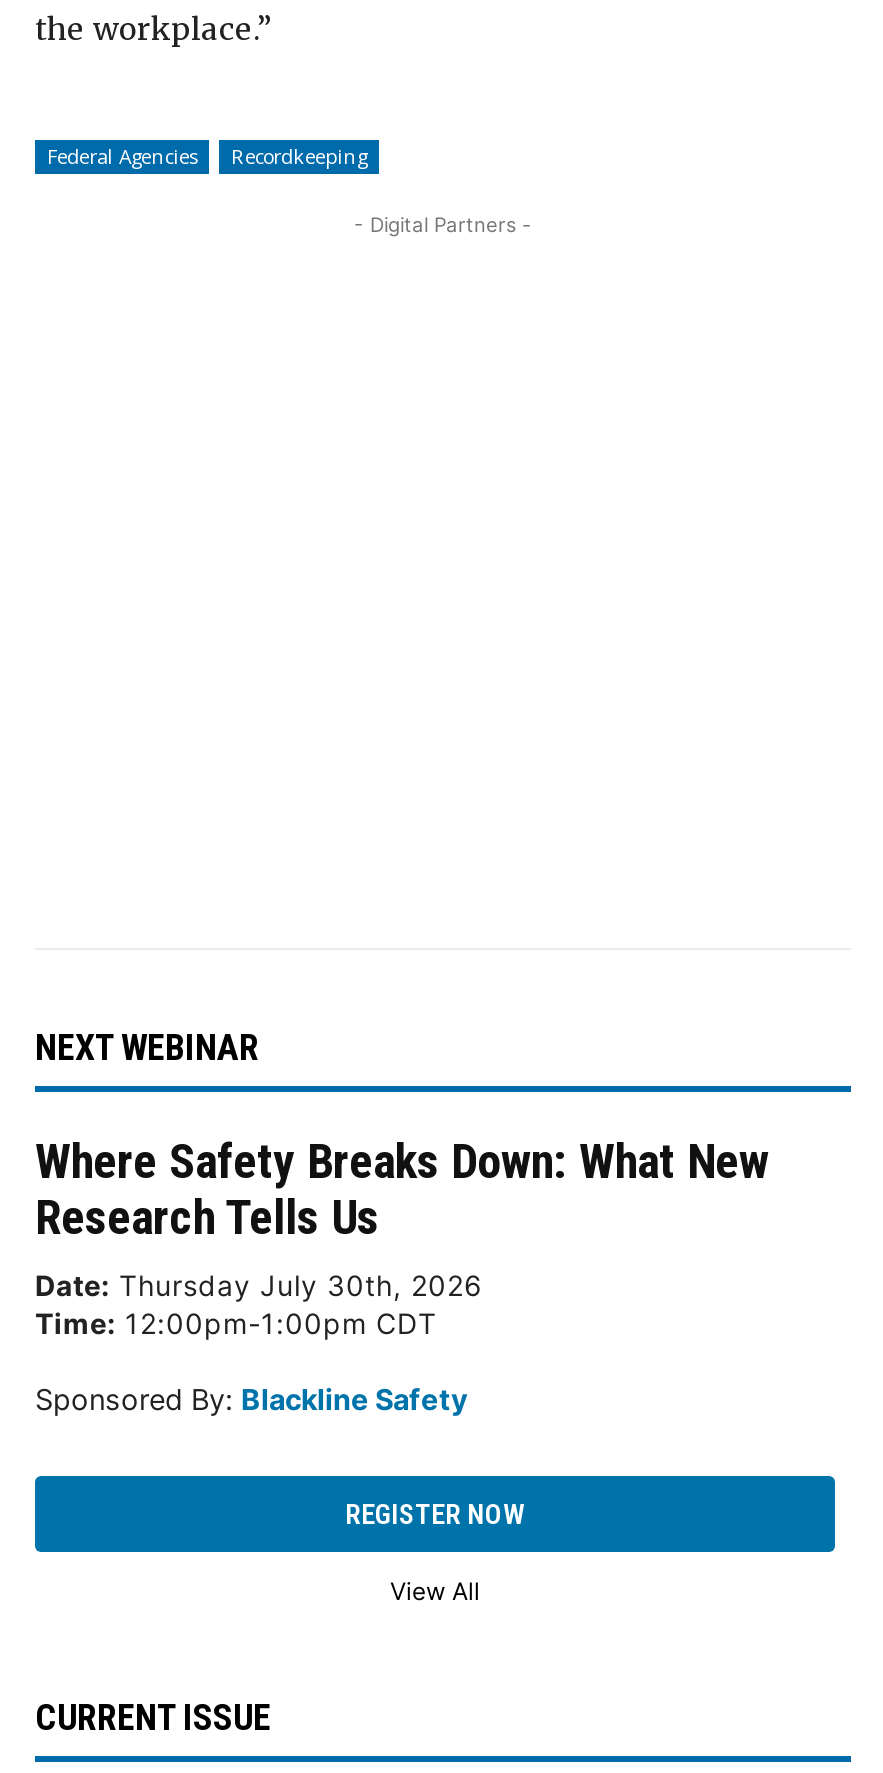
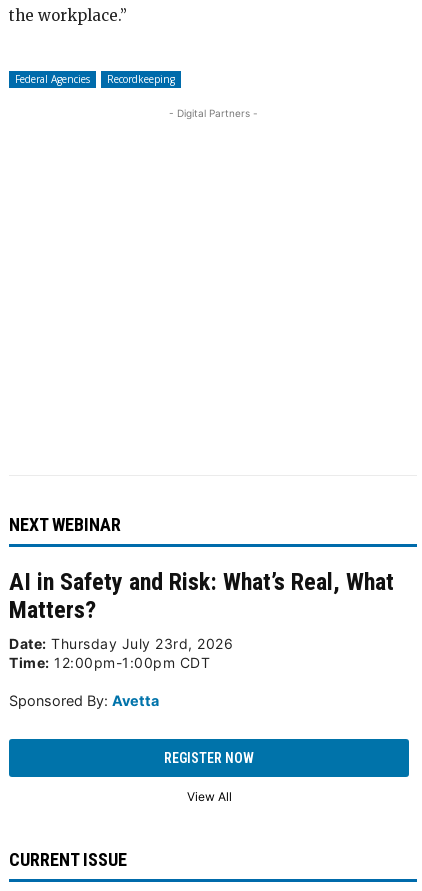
[35,1133,769,1301] Where Safety Breaks Down: What New | Research Tells Us | Date: Thursday July 30th, 2026 -> [9,568,394,652] AI in Safety and Risk: What’s Real, What | Matters? | Date: Thursday July 23rd, 2026
[35,1381,467,1415] Sponsored By: Blackline Safety -> [9,692,159,709] Sponsored By: Avetta

